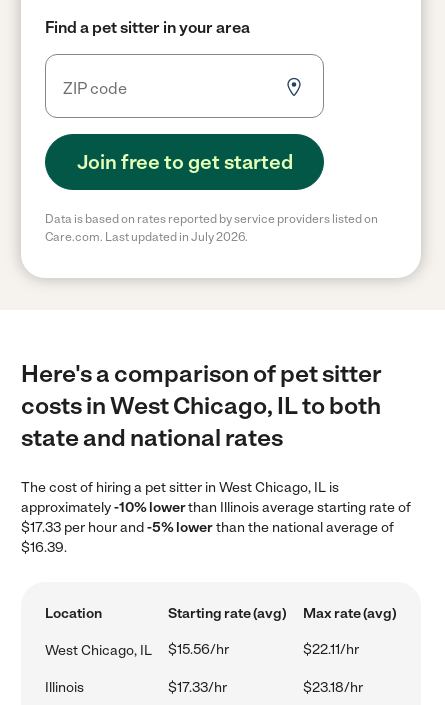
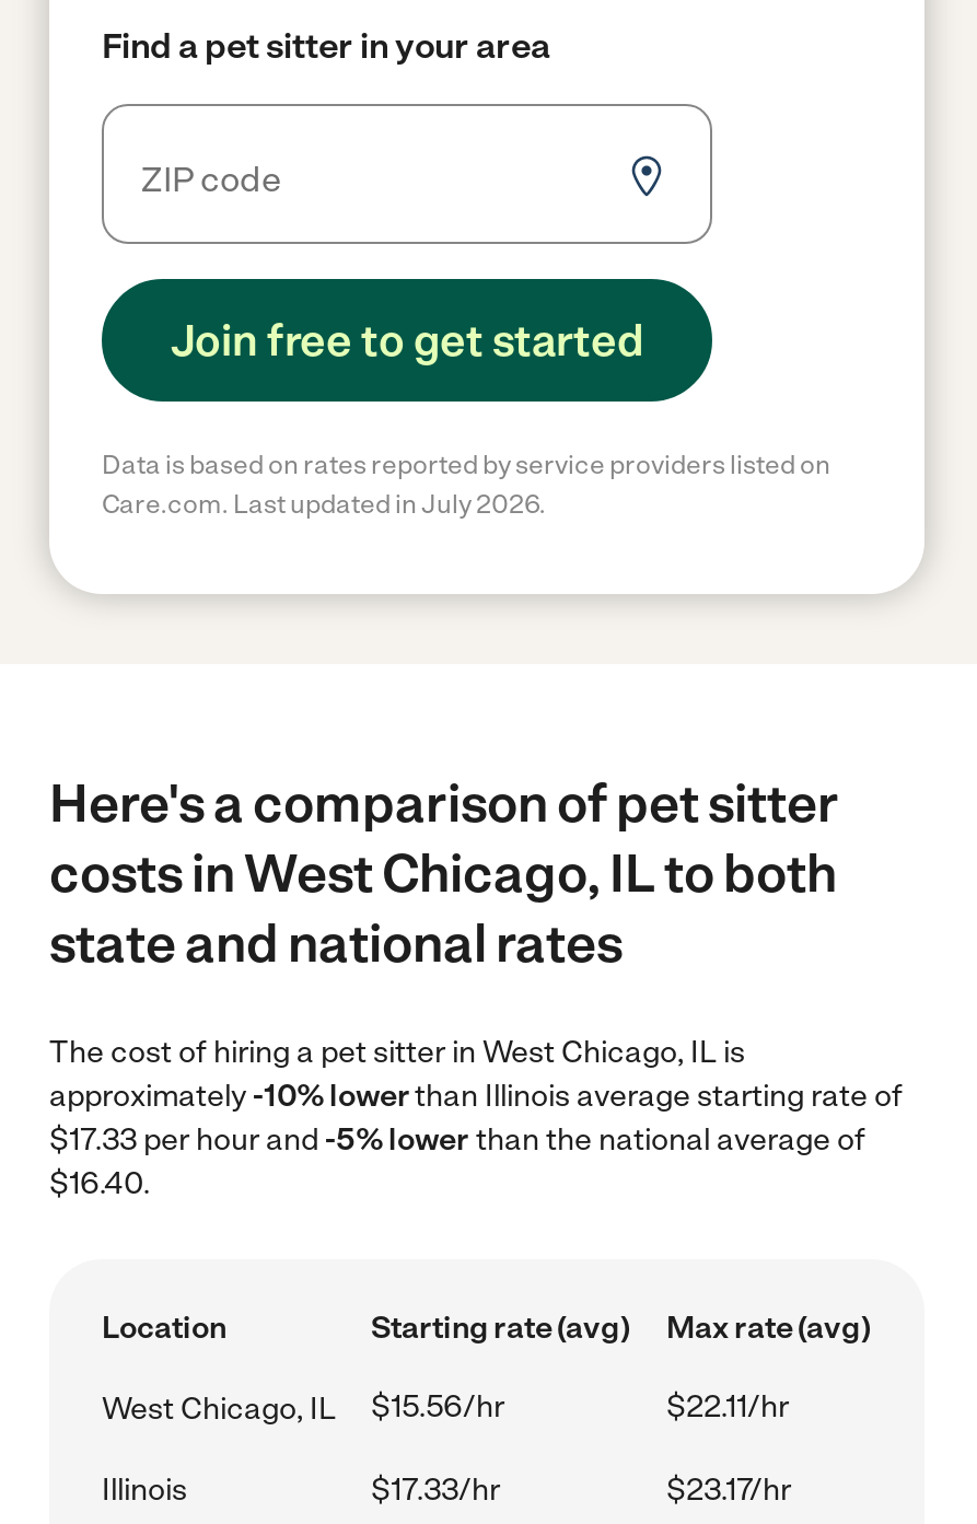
[21,539,67,556] $16.39. -> [49,1165,150,1202] $16.40.
[303,679,363,696] $23.18/hr -> [666,1471,791,1509] $23.17/hr

